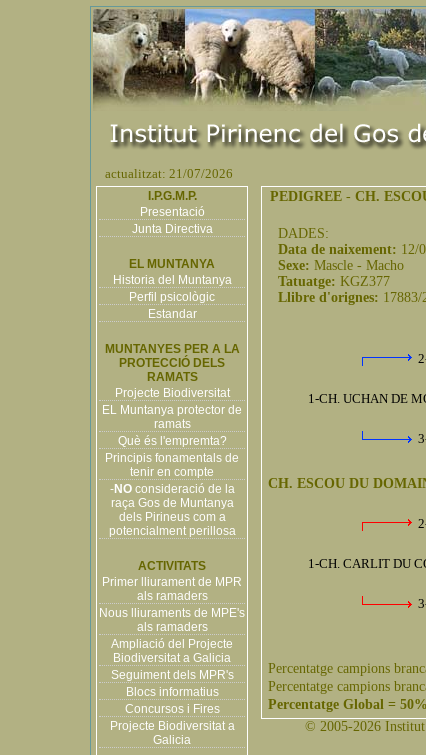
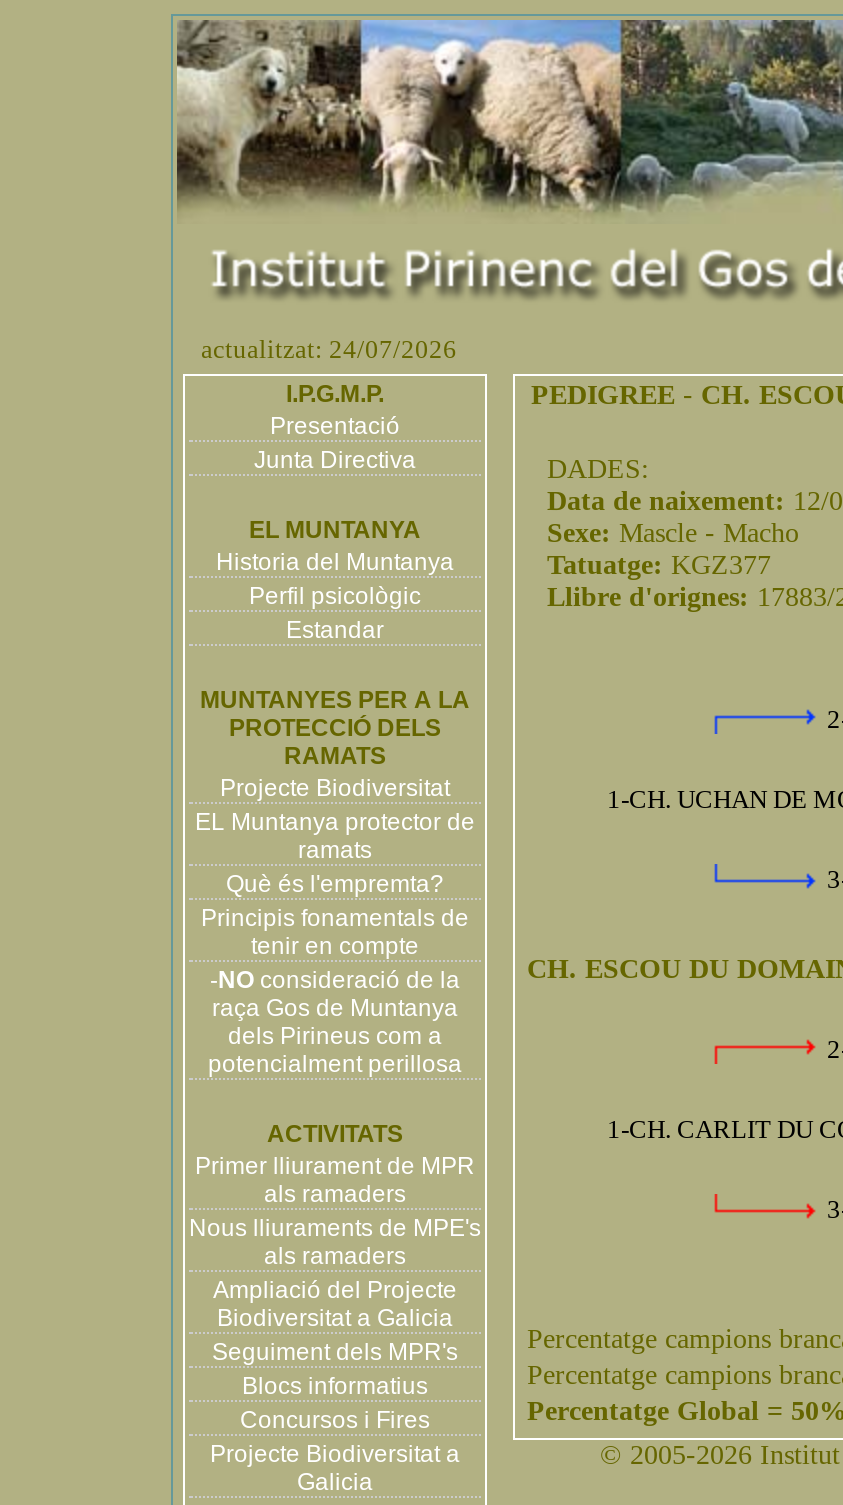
[96,166,233,181] actualitzat: 21/07/2026 -> [183,334,457,364] actualitzat: 24/07/2026

